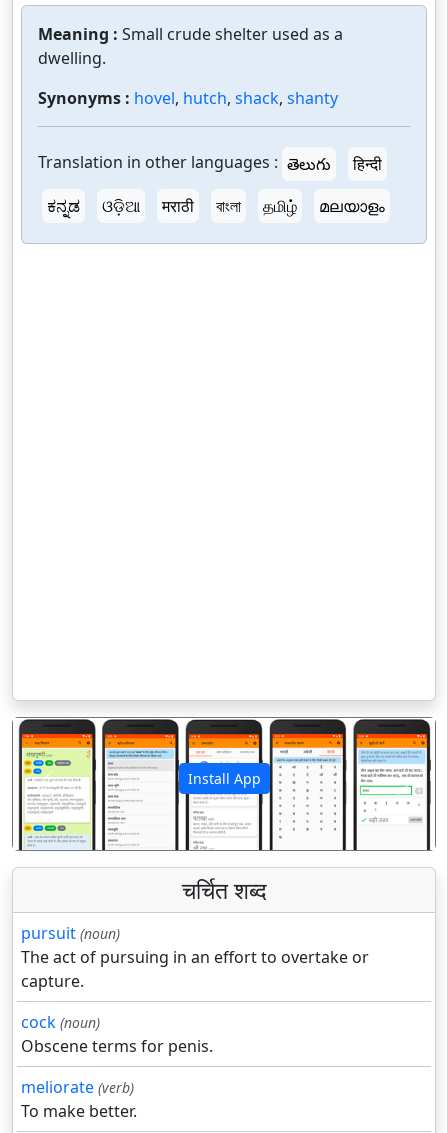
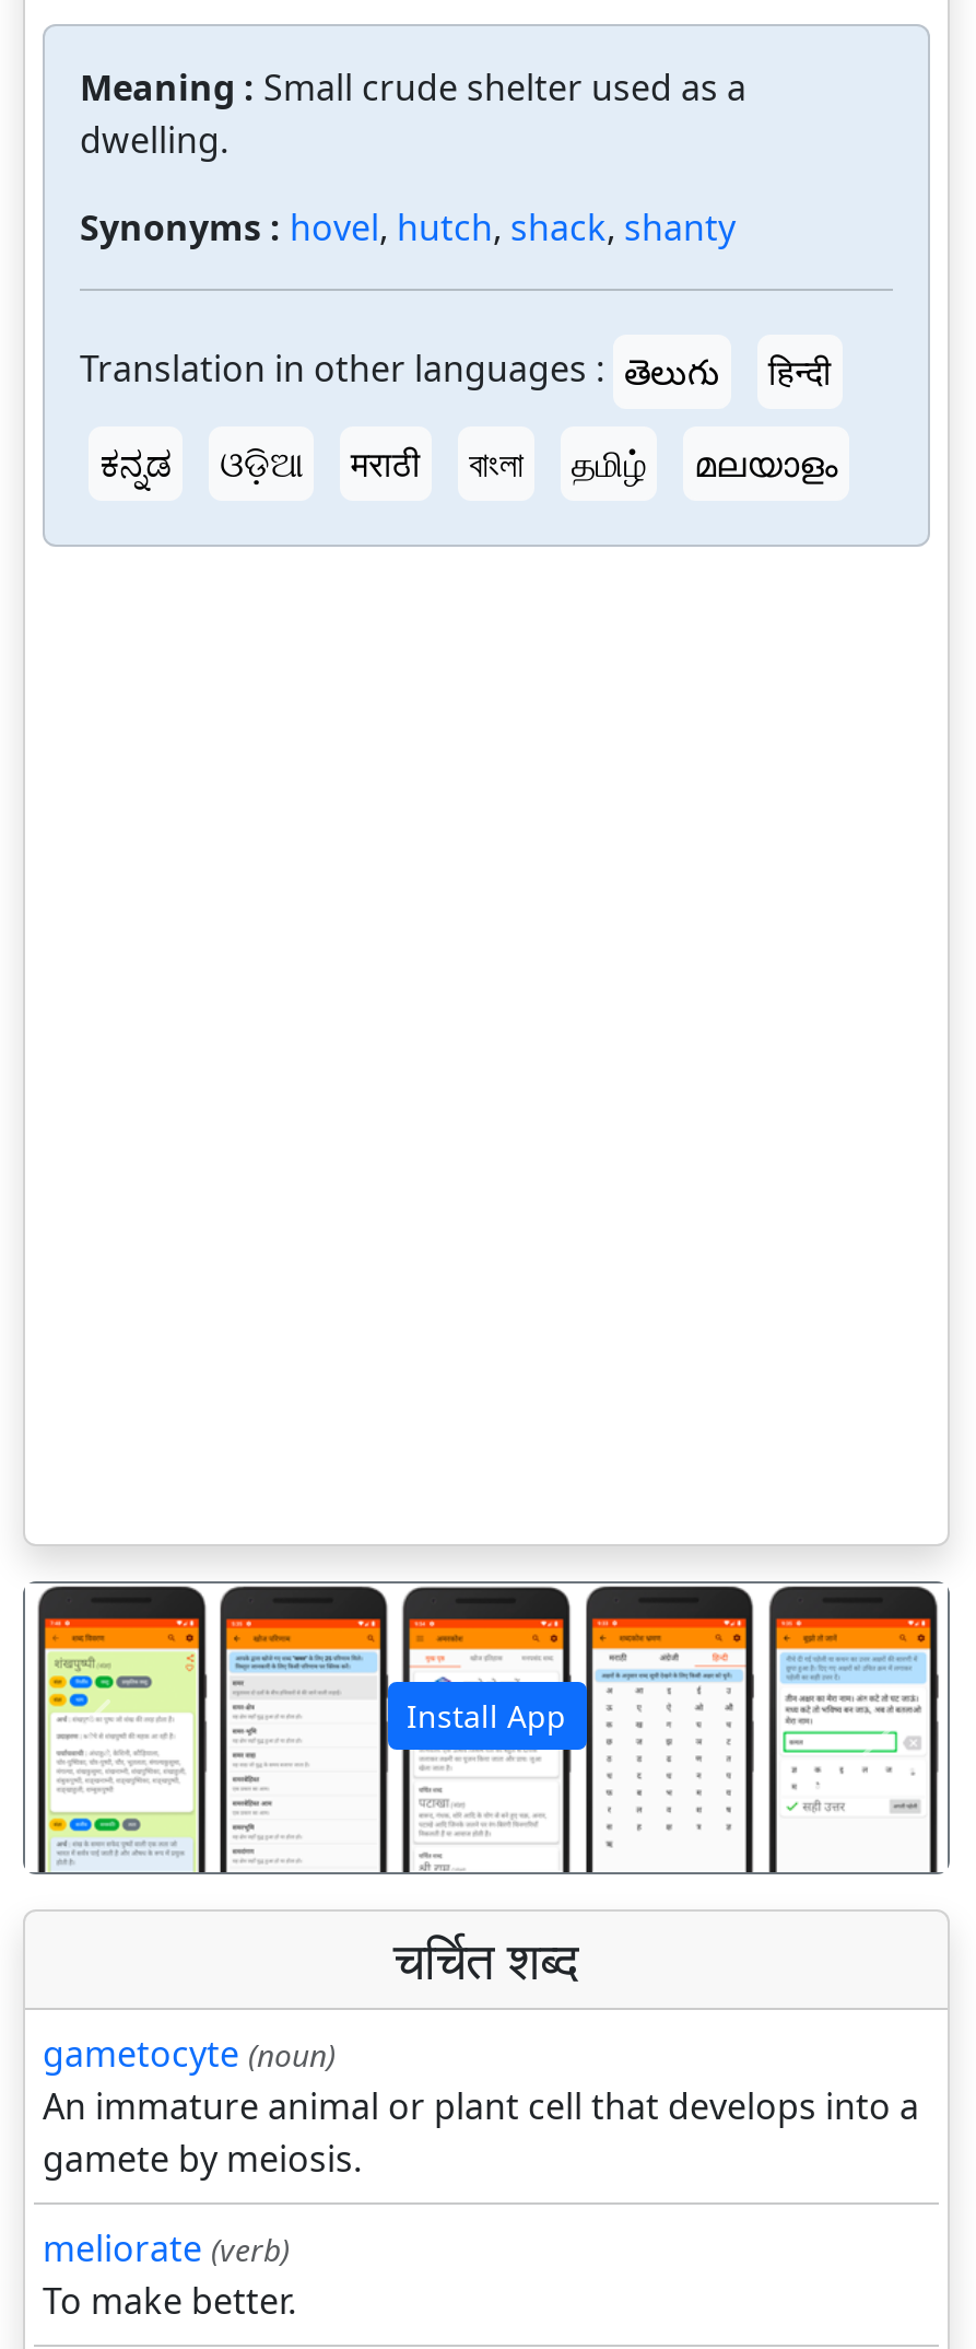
[21,922,369,1057] pursuit (noun) | The act of pursuing in an effort to overtake or | capture. | cock (noun) | Obscene terms for penis. -> [43,2030,919,2183] gametocyte (noun) | An immature animal or plant cell that develops into a | gamete by meiosis.

